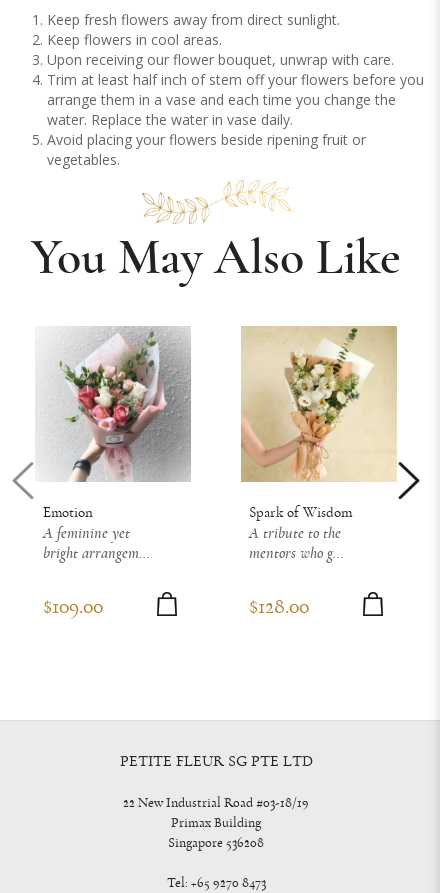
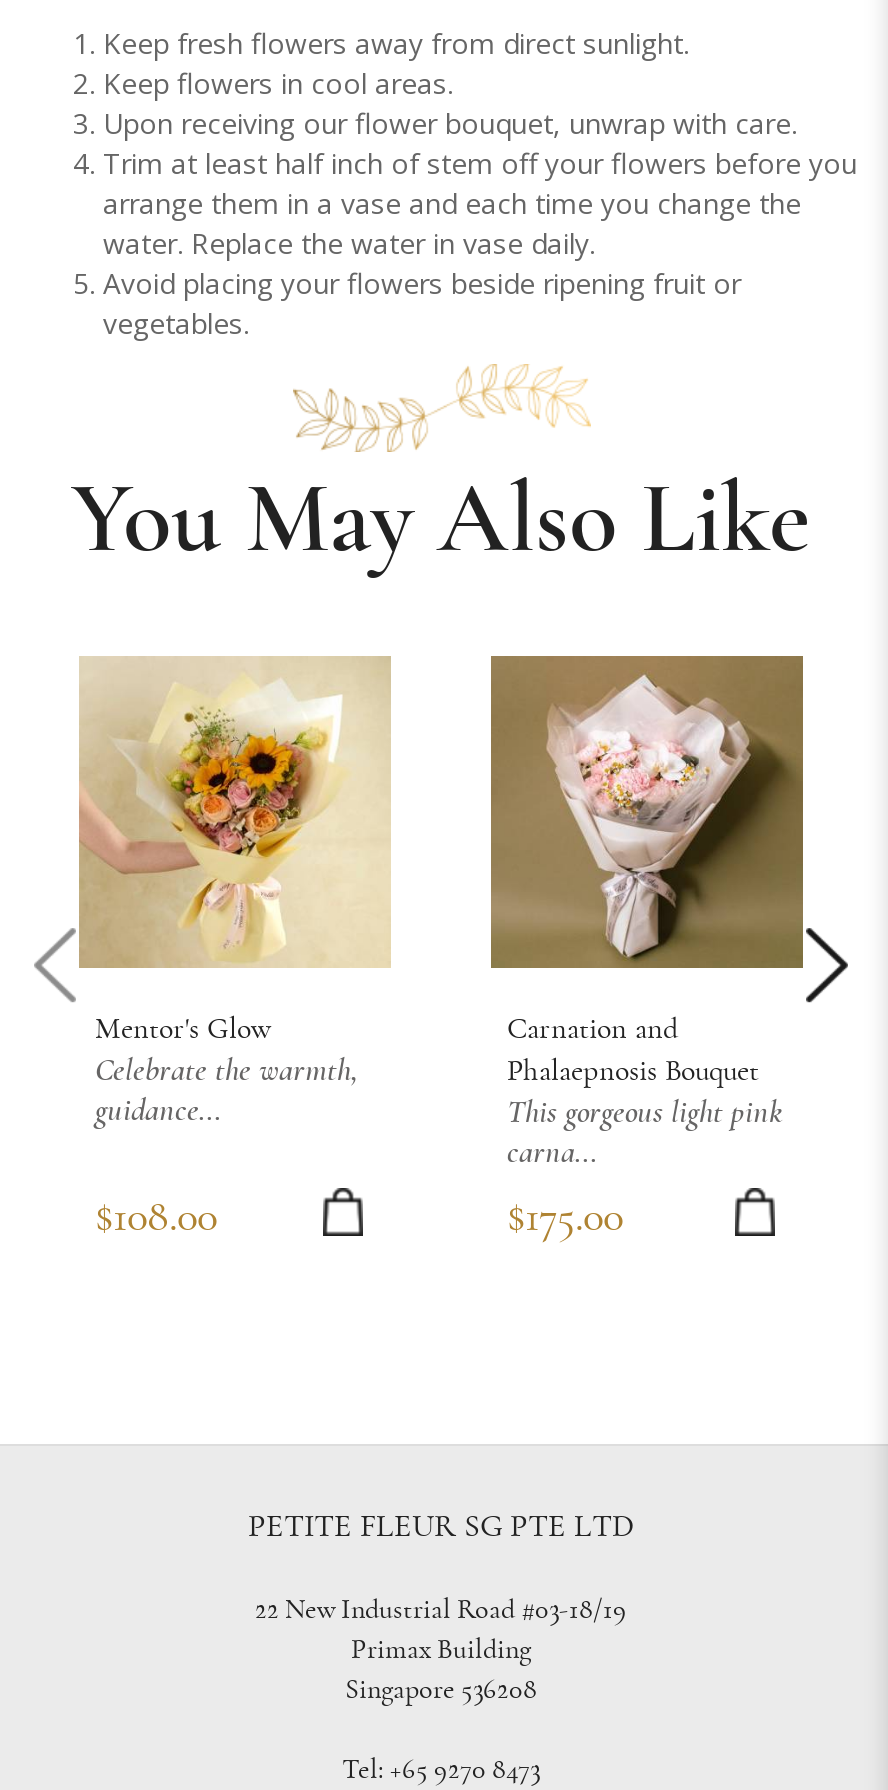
[35,326,191,561] [image] | Emotion | A feminine yet | bright arrangem... -> [77,656,391,1126] [image] | Mentor's Glow | Celebrate the warmth, | guidance...
[241,326,398,561] [image] | Spark of Wisdom | A tribute to the | mentors who g... -> [491,656,805,1168] [image] | Carnation and | Phalaepnosis Bouquet | This gorgeous light pink | carna...
[43,595,103,617] $109.00 -> [95,1194,217,1238] $108.00
[249,595,309,617] $128.00 -> [507,1194,623,1238] $175.00

